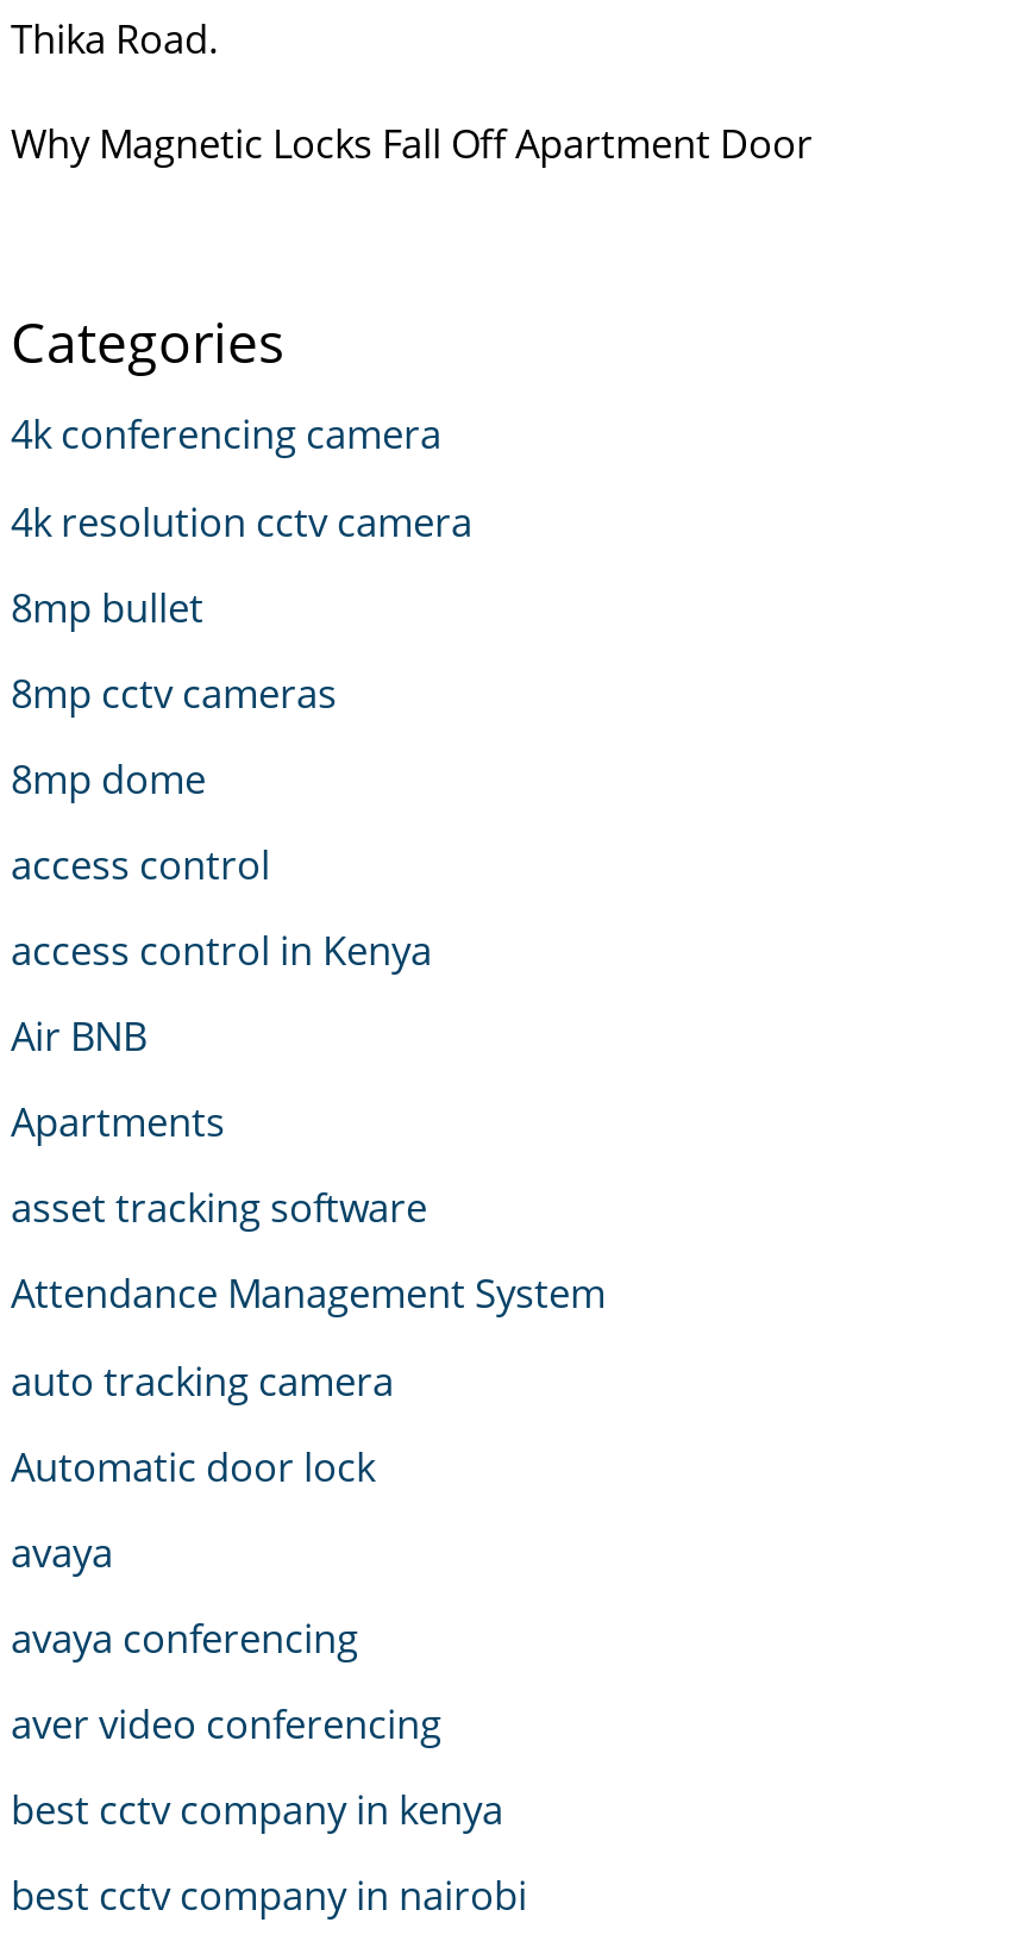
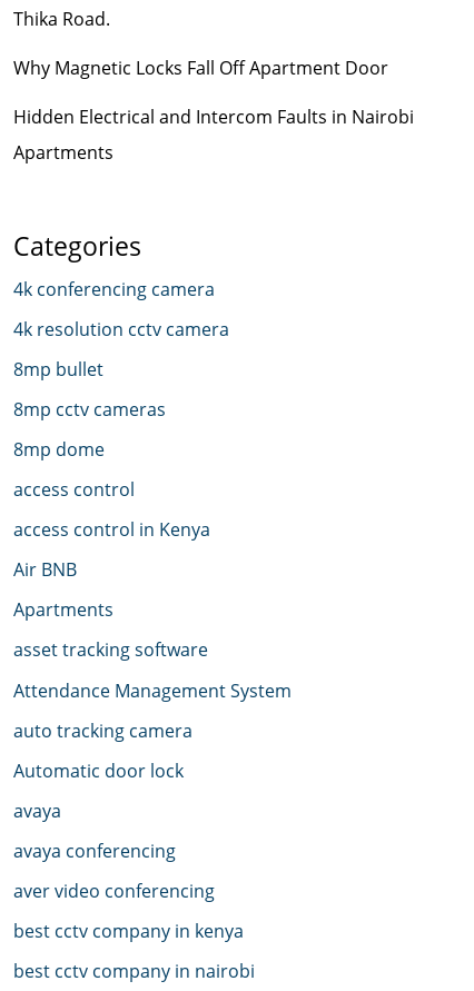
none -> [13,103,414,164] Hidden Electrical and Intercom Faults in Nairobi | Apartments

